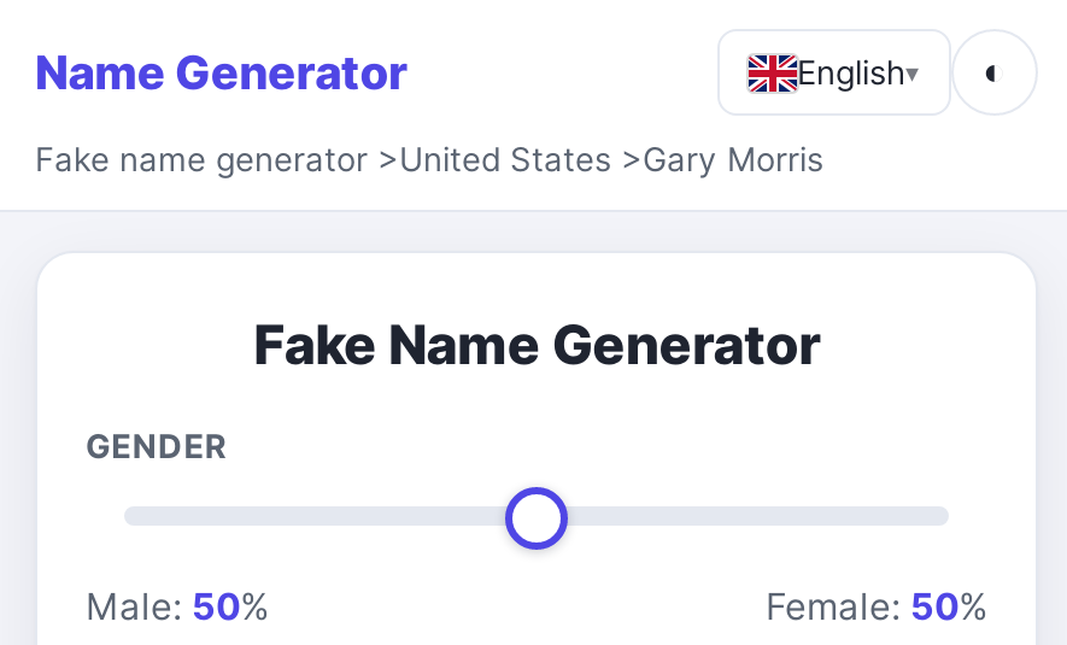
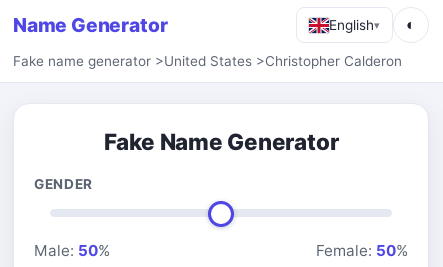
[35,140,823,178] Fake name generator >United States >Gary Morris -> [13,53,402,69] Fake name generator >United States >Christopher Calderon

